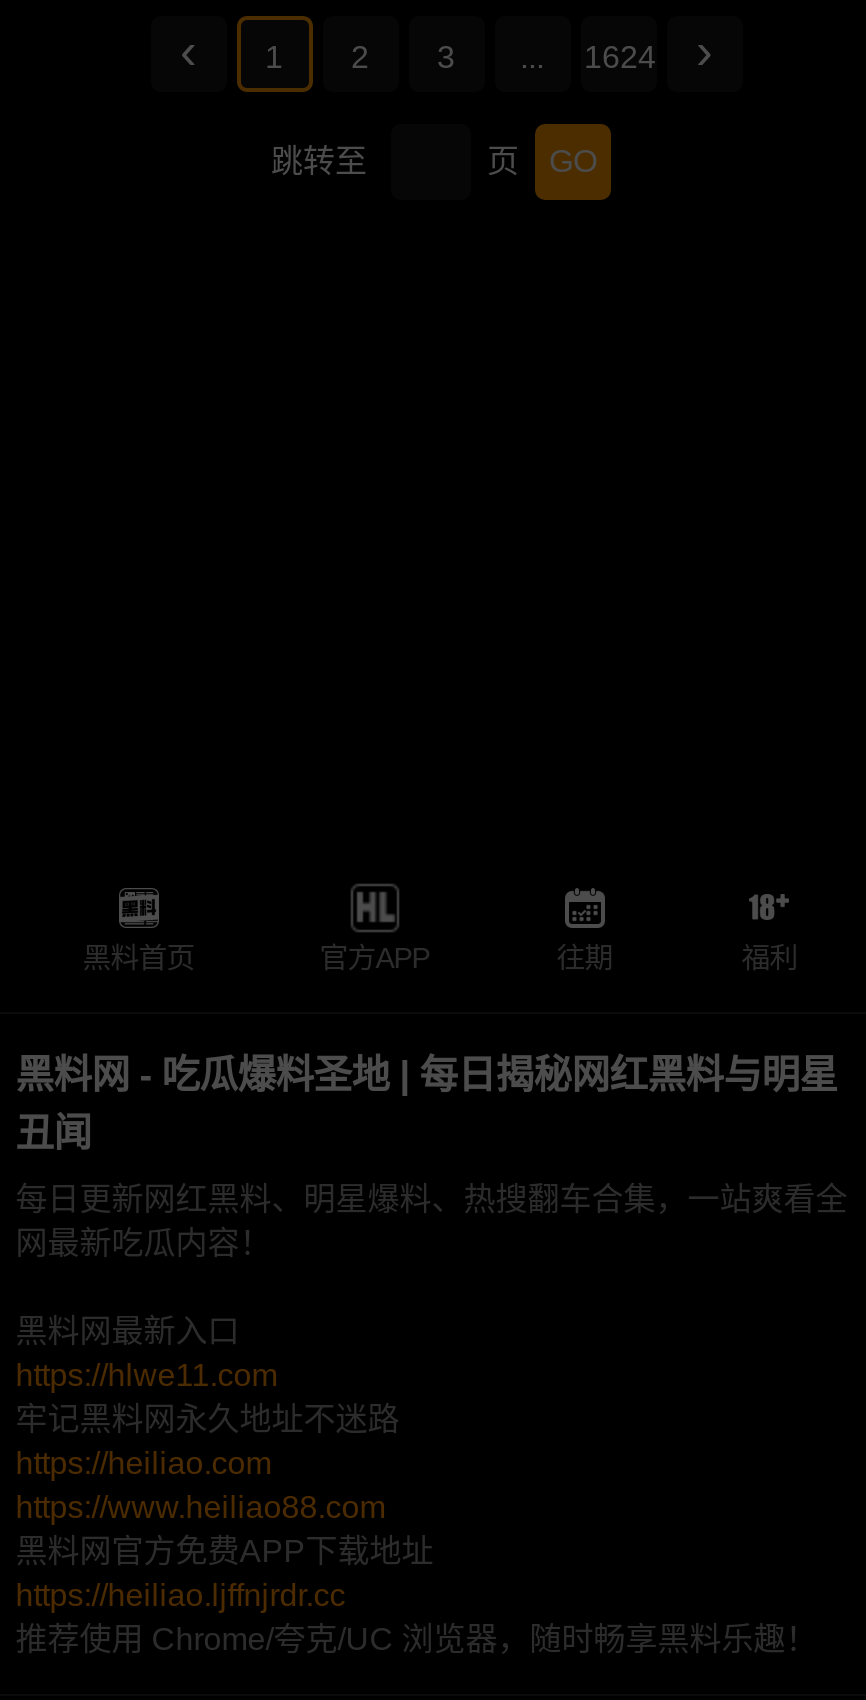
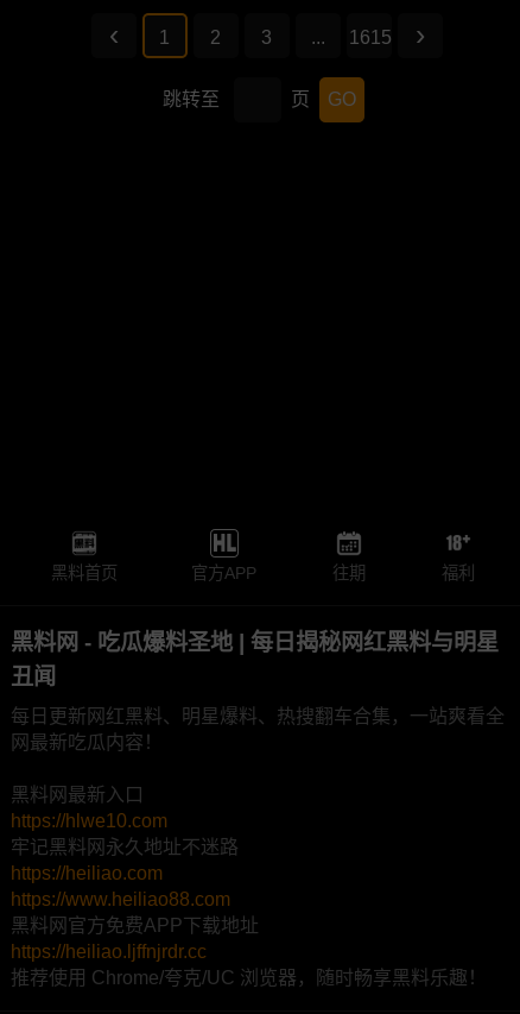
[584,40,656,74] 1624 -> [348,27,391,48] 1615
[15,1359,277,1393] https://hlwe11.com -> [11,811,168,831] https://hlwe10.com

